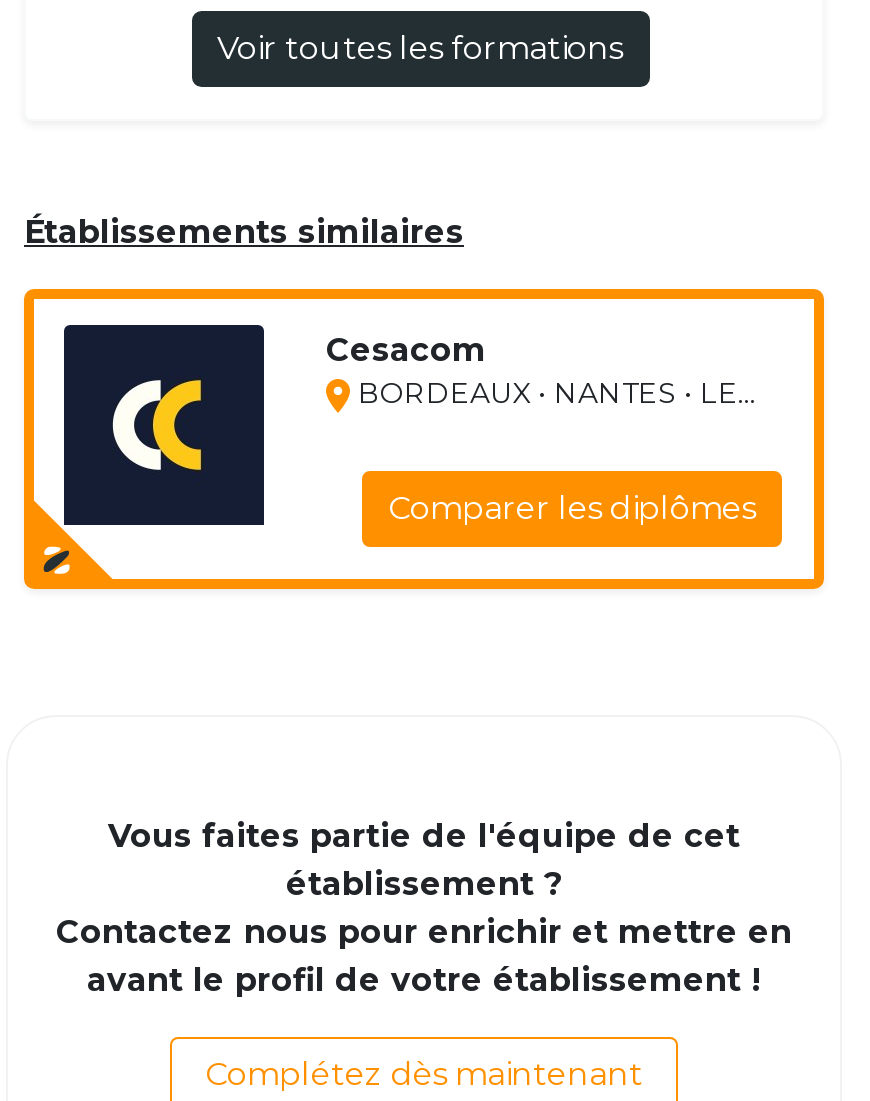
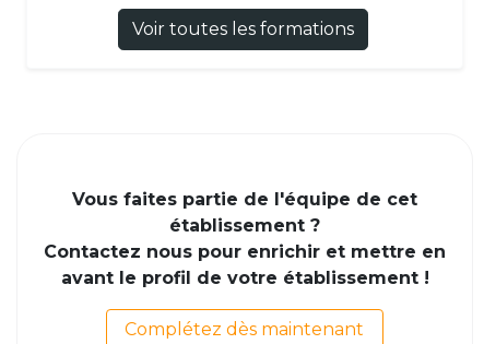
[22,213,826,591] [image] | Établissements similaires | Cesacom | BORDEAUX • NANTES • LE... | Comparer les diplômes -> none

